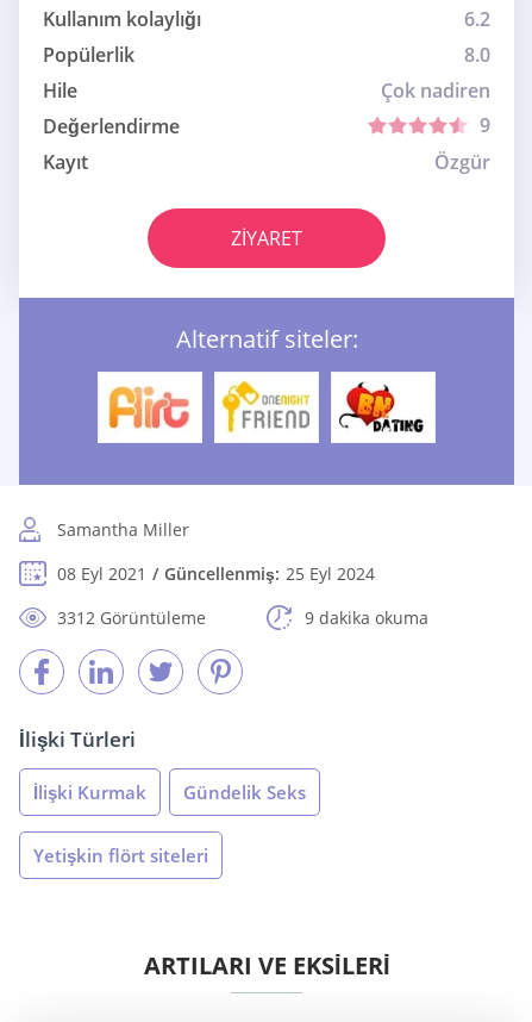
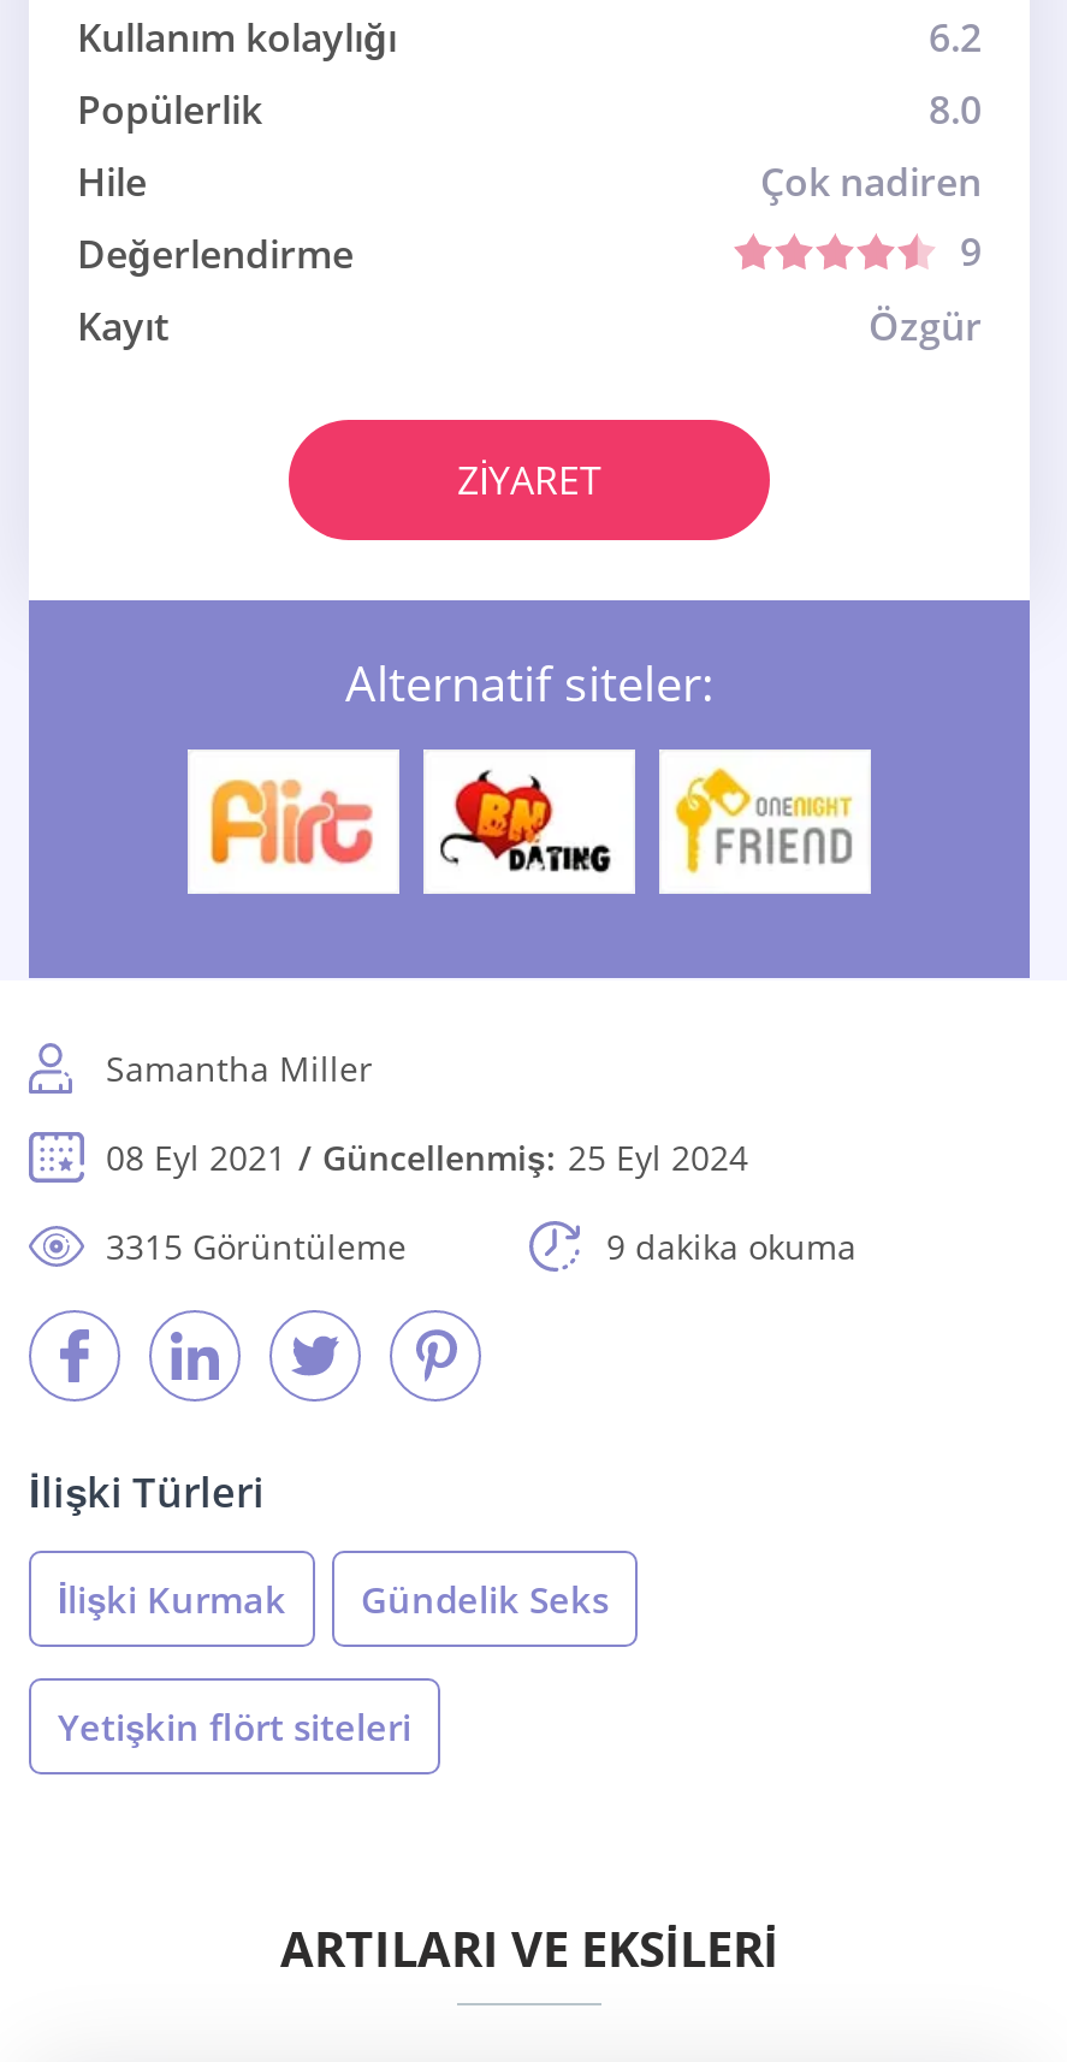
[220,380,311,435] [image] -> [438,769,616,875] [image]
[338,381,426,434] [image] -> [671,766,854,877] [image]
[57,607,206,629] 3312 Görüntüleme -> [106,1224,407,1270] 3315 Görüntüleme

